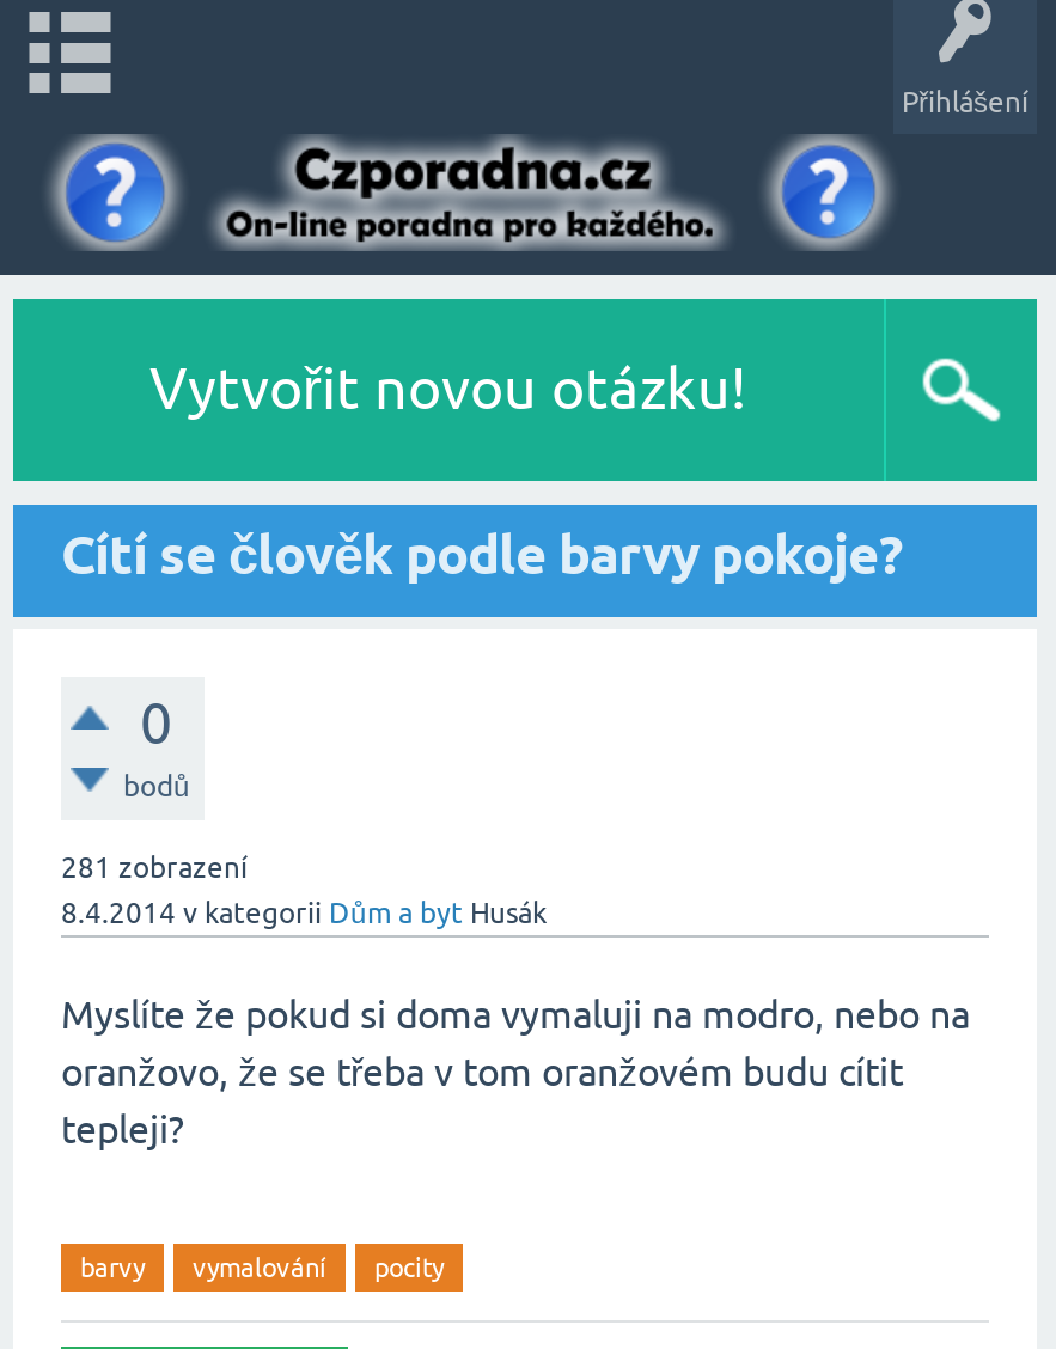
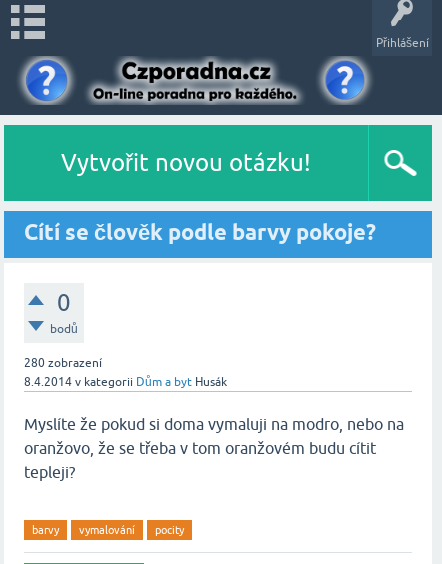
[61,851,248,885] 281 zobrazení -> [24,356,102,370] 280 zobrazení

